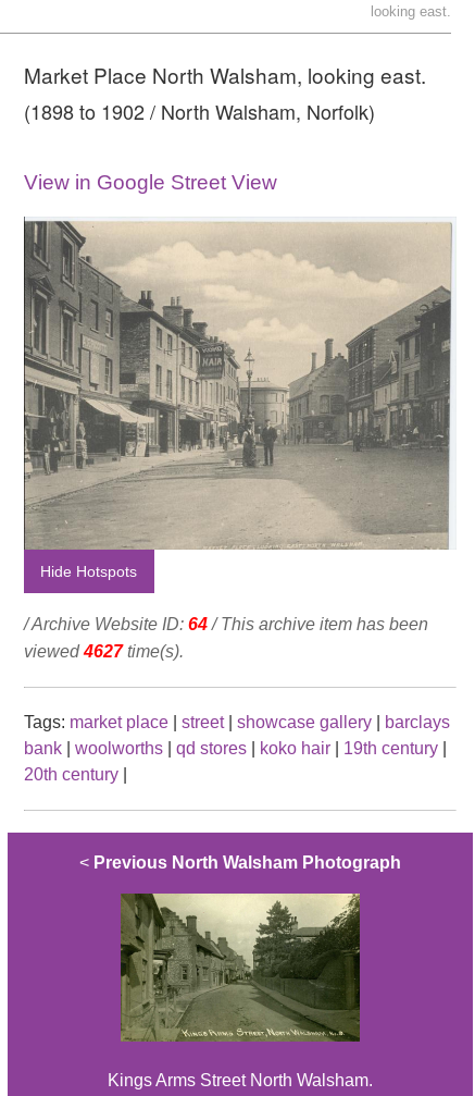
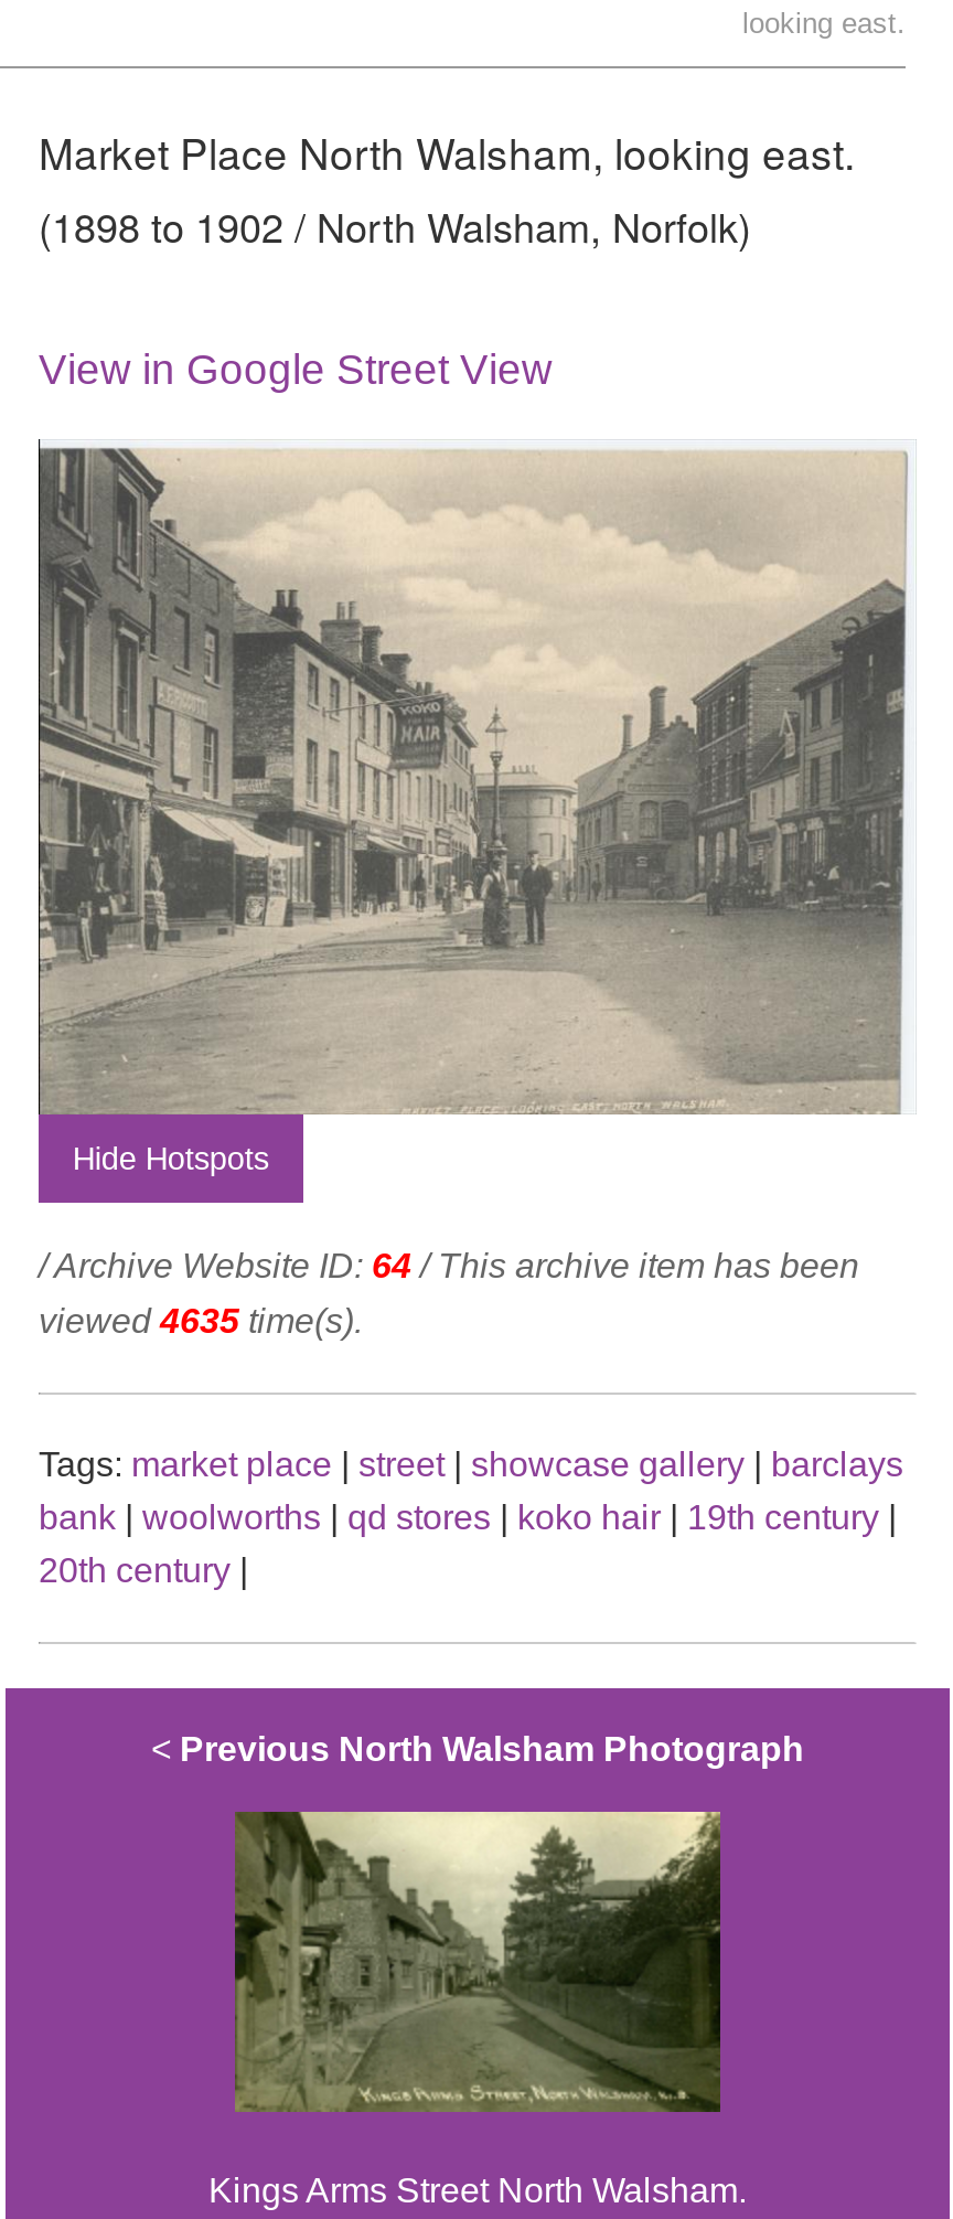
[24,642,184,661] viewed 4627 time(s). -> [39,1302,363,1340] viewed 4635 time(s).

